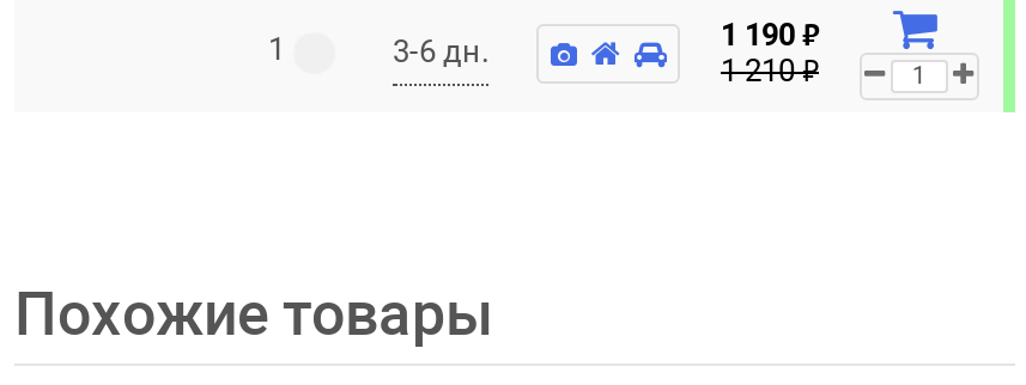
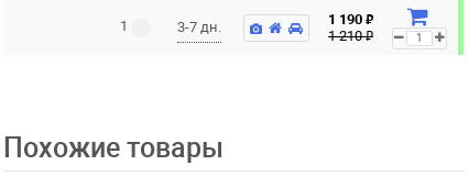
[393,33,488,69] 3-6 дн. -> [177,19,221,35] 3-7 дн.

